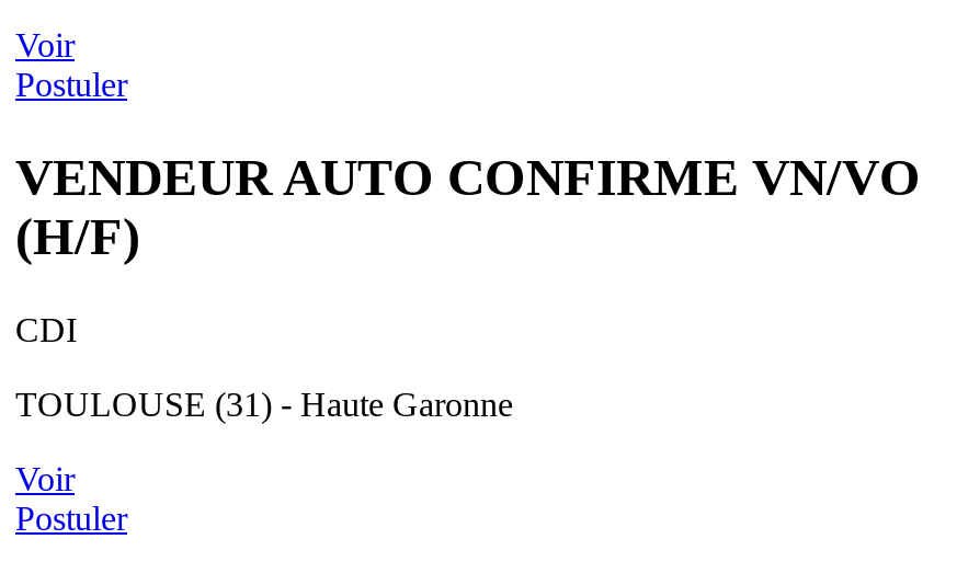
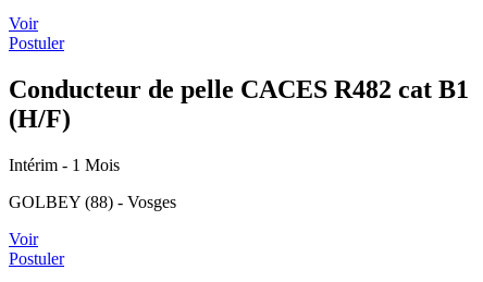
[15,149,921,206] VENDEUR AUTO CONFIRME VN/VO -> [9,75,469,103] Conducteur de pelle CACES R482 cat B1
[15,311,77,348] CDI -> [9,156,120,174] Intérim - 1 Mois
[15,385,513,423] TOULOUSE (31) - Haute Garonne -> [9,193,176,211] GOLBEY (88) - Vosges

